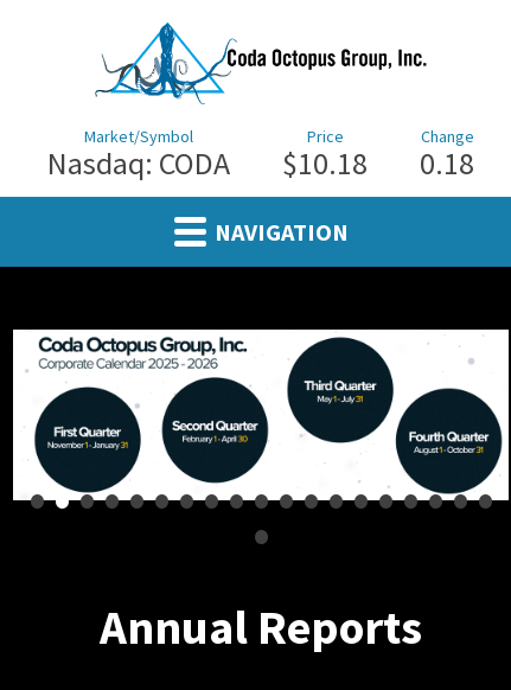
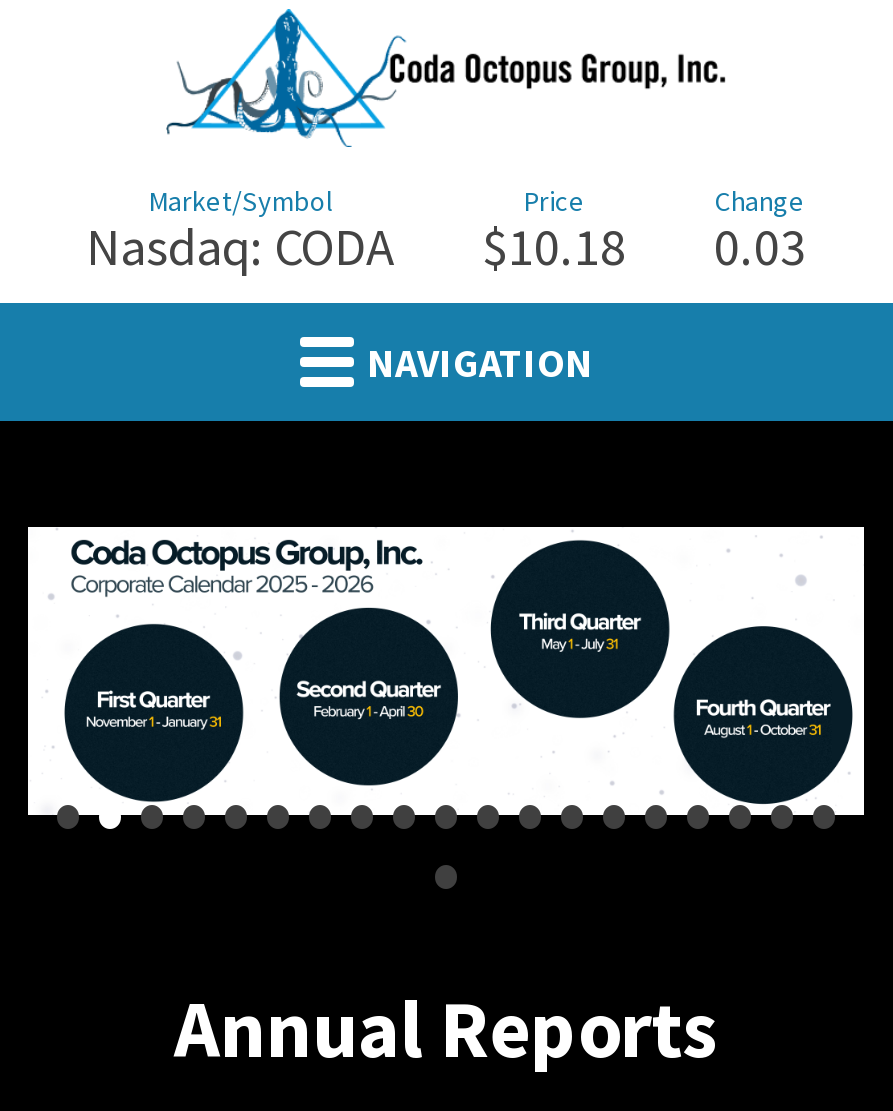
[47,143,474,182] Nasdaq: CODA $10.18 0.18 -> [86,212,806,278] Nasdaq: CODA $10.18 0.03

